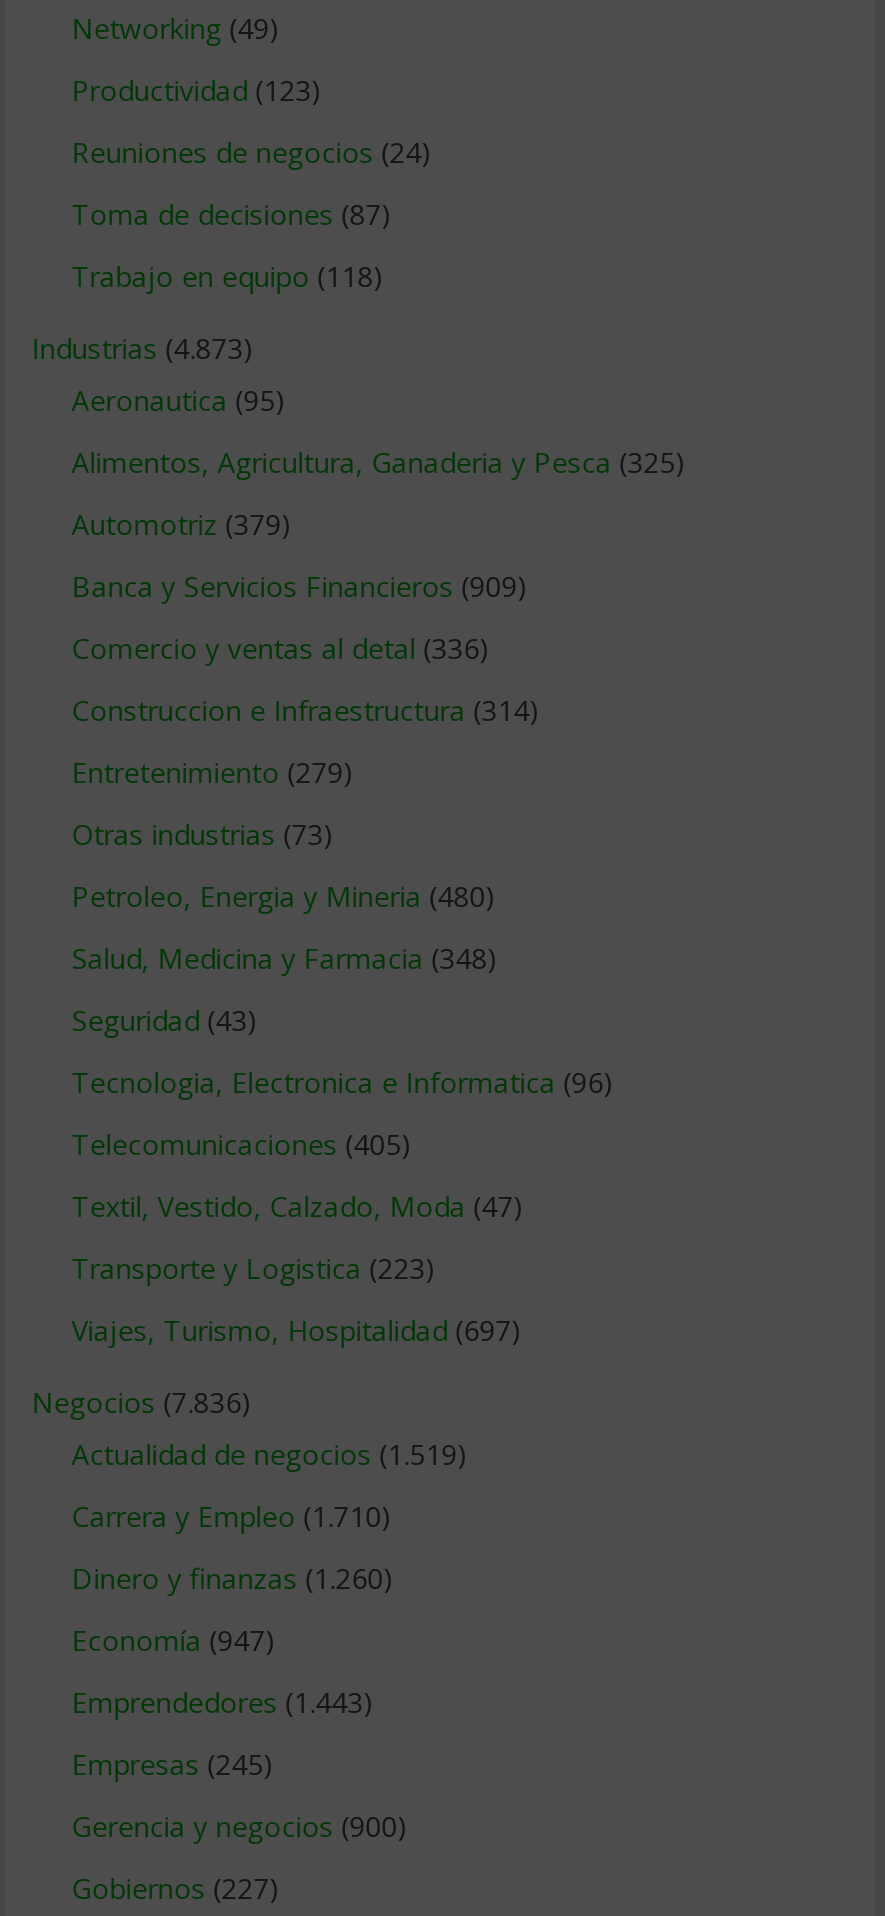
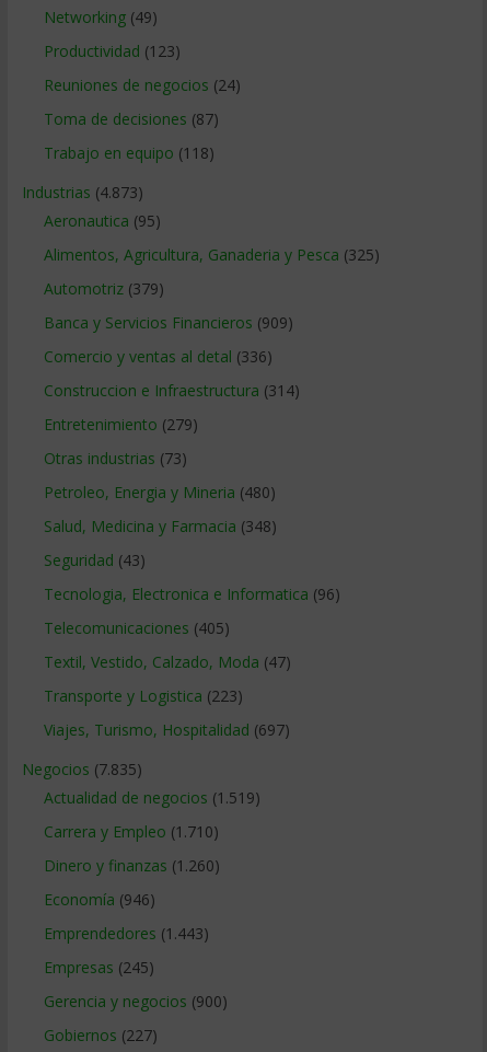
[32,1383,252,1421] Negocios (7.836) -> [22,759,142,779] Negocios (7.835)
[72,1621,276,1659] Economía (947) -> [44,889,155,910] Economía (946)

